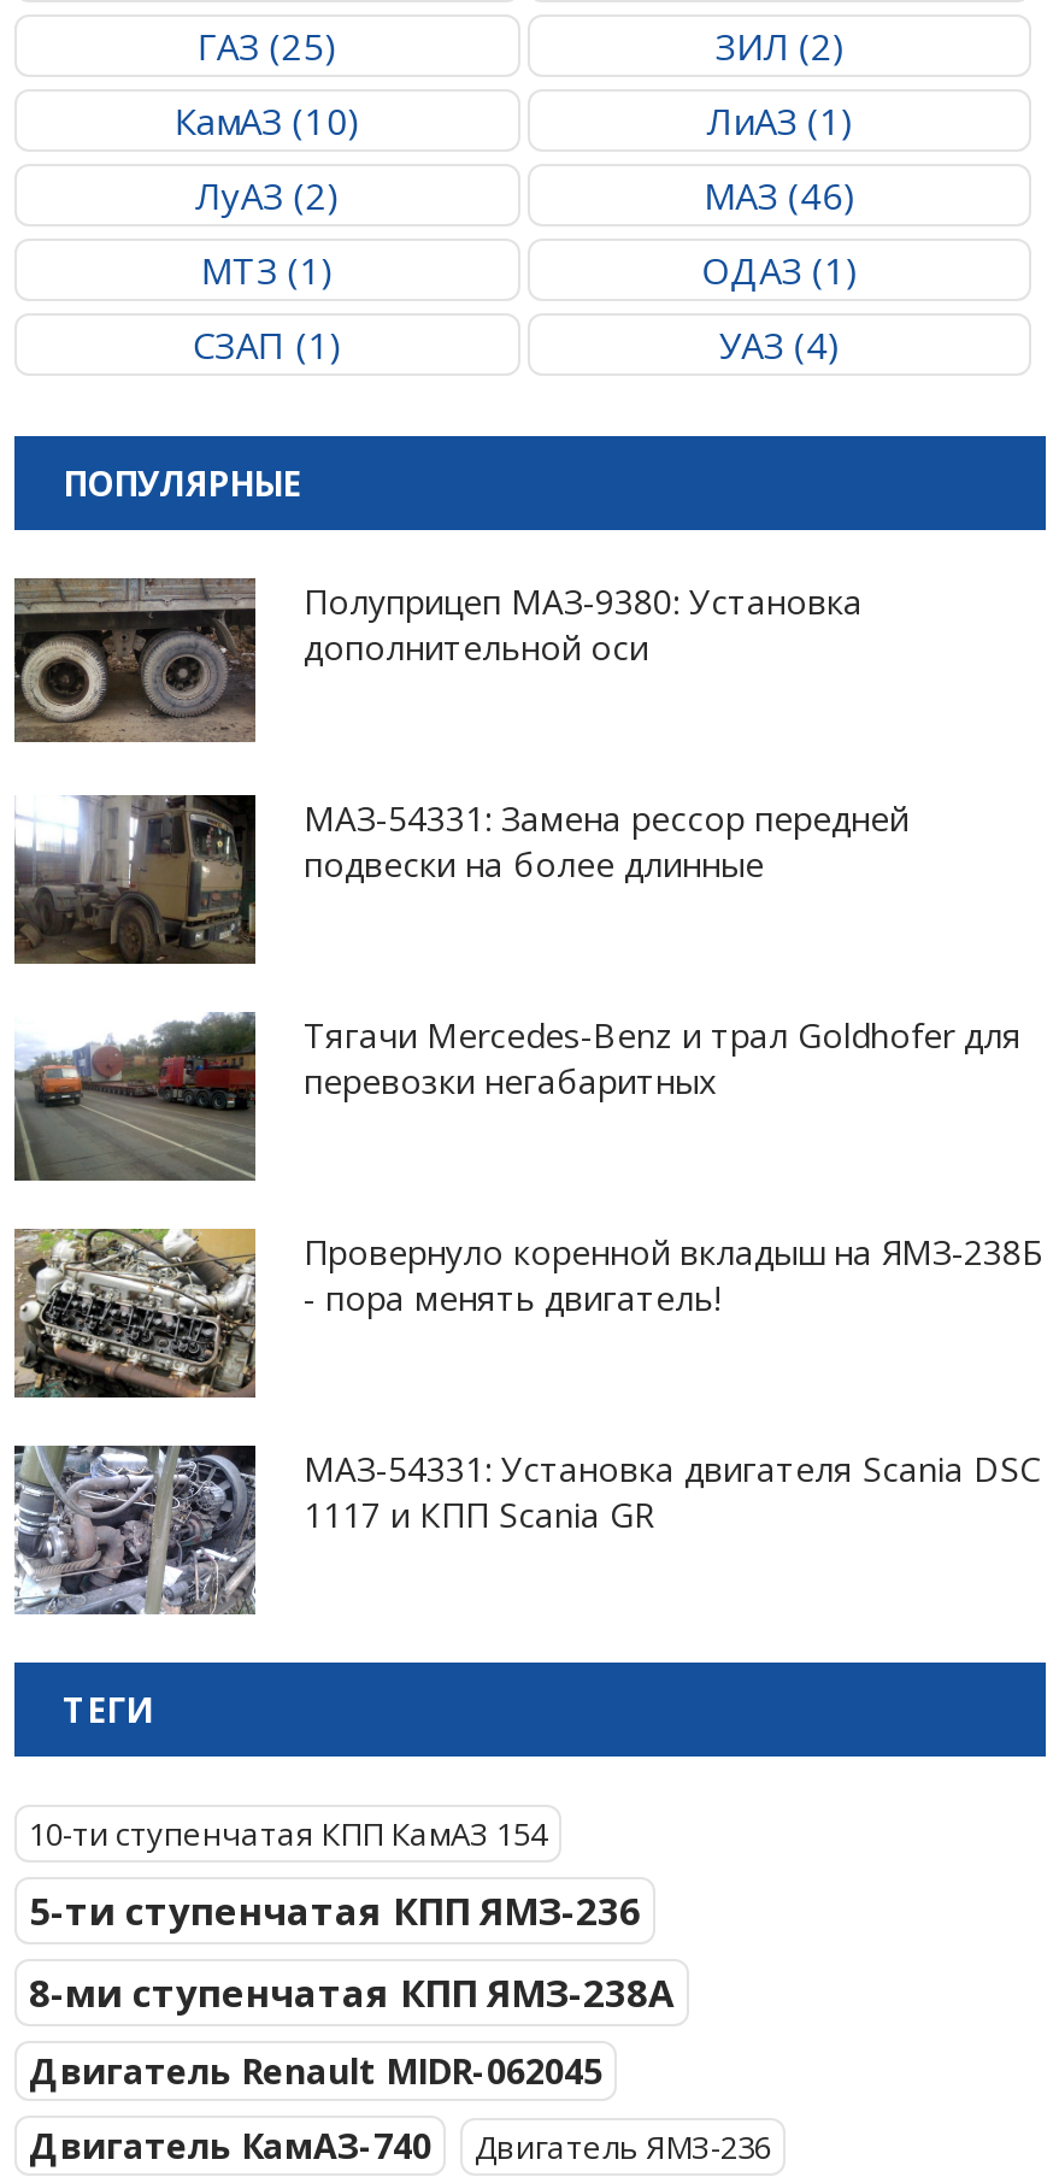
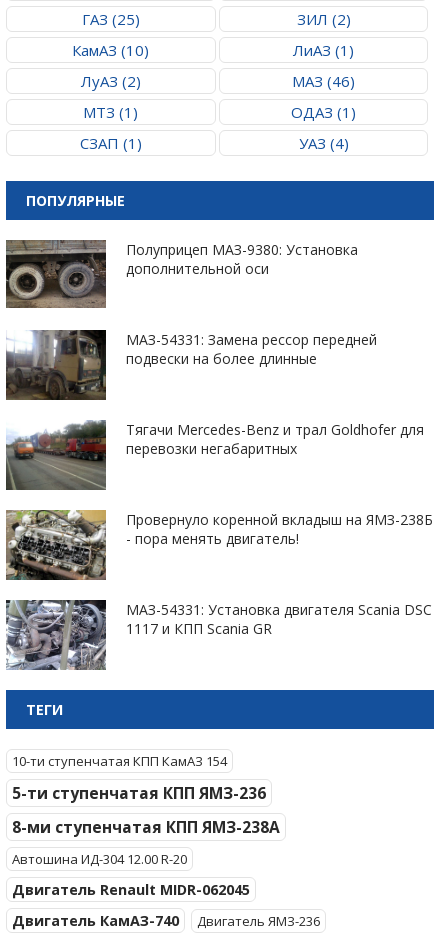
none -> [12,850,187,868] Автошина ИД-304 12.00 R-20

